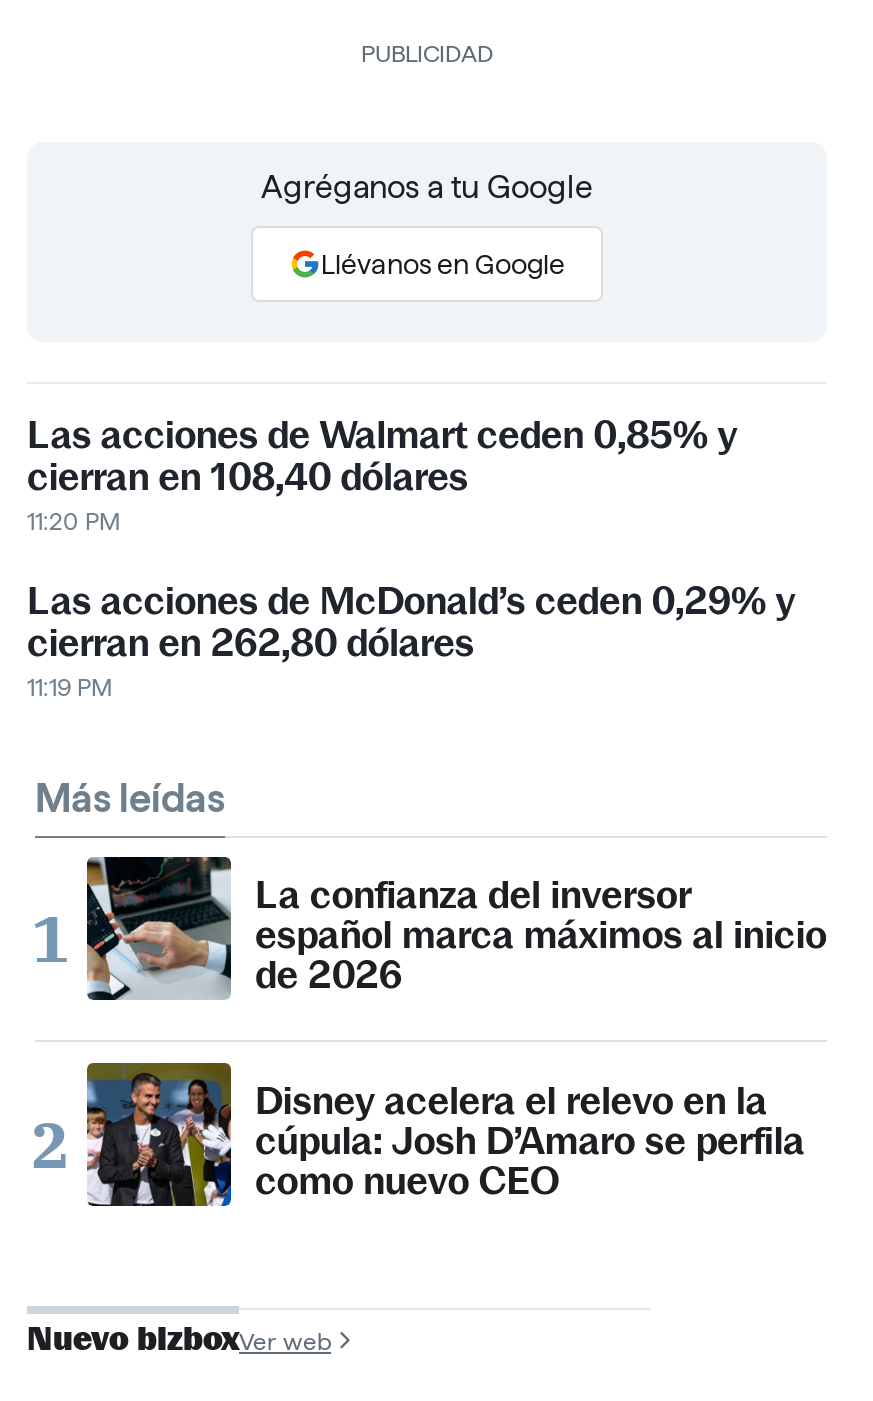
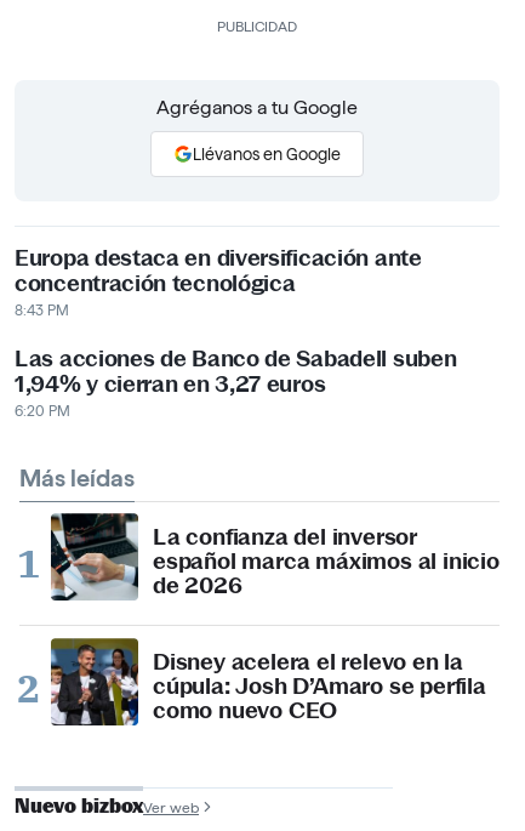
[27,412,737,534] Las acciones de Walmart ceden 0,85% y | cierran en 108,40 dólares | 11:20 PM -> [15,244,421,318] Europa destaca en diversificación ante | concentración tecnológica | 8:43 PM
[27,578,795,700] Las acciones de McDonald’s ceden 0,29% y | cierran en 262,80 dólares | 11:19 PM -> [15,345,456,419] Las acciones de Banco de Sabadell suben | 1,94% y cierran en 3,27 euros | 6:20 PM

